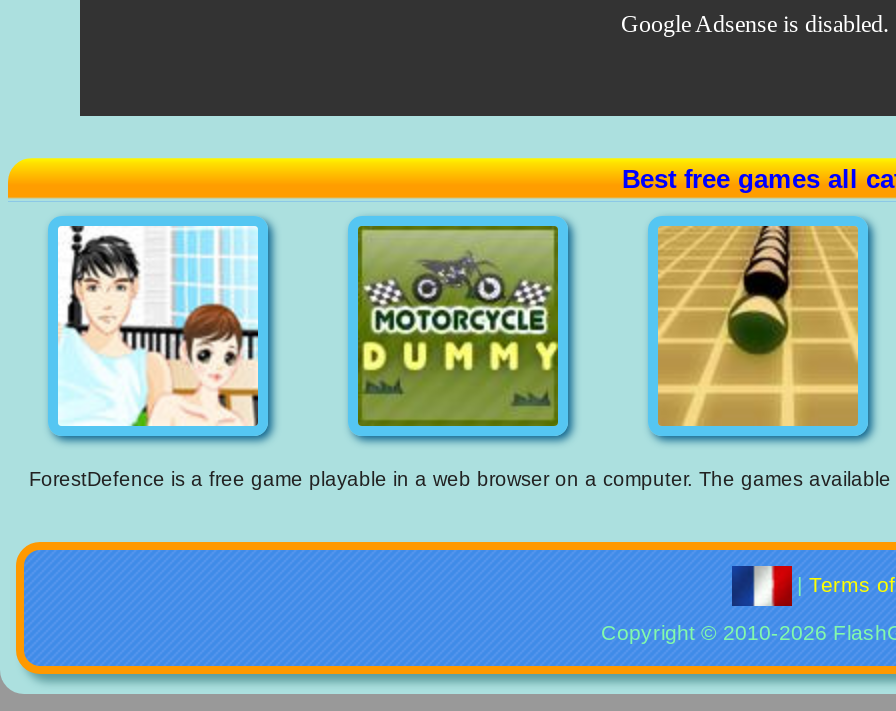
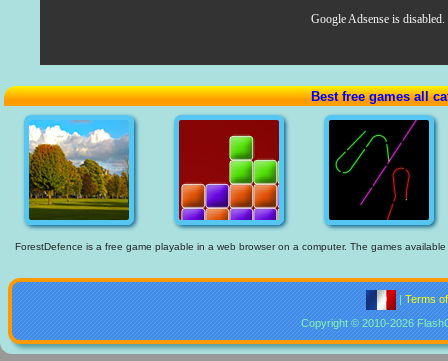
[56,224,260,428] [image] -> [28,120,130,221] [image]
[356,224,560,428] [image] -> [178,119,280,221] [image]
[656,224,860,428] [image] -> [328,119,430,221] [image]

